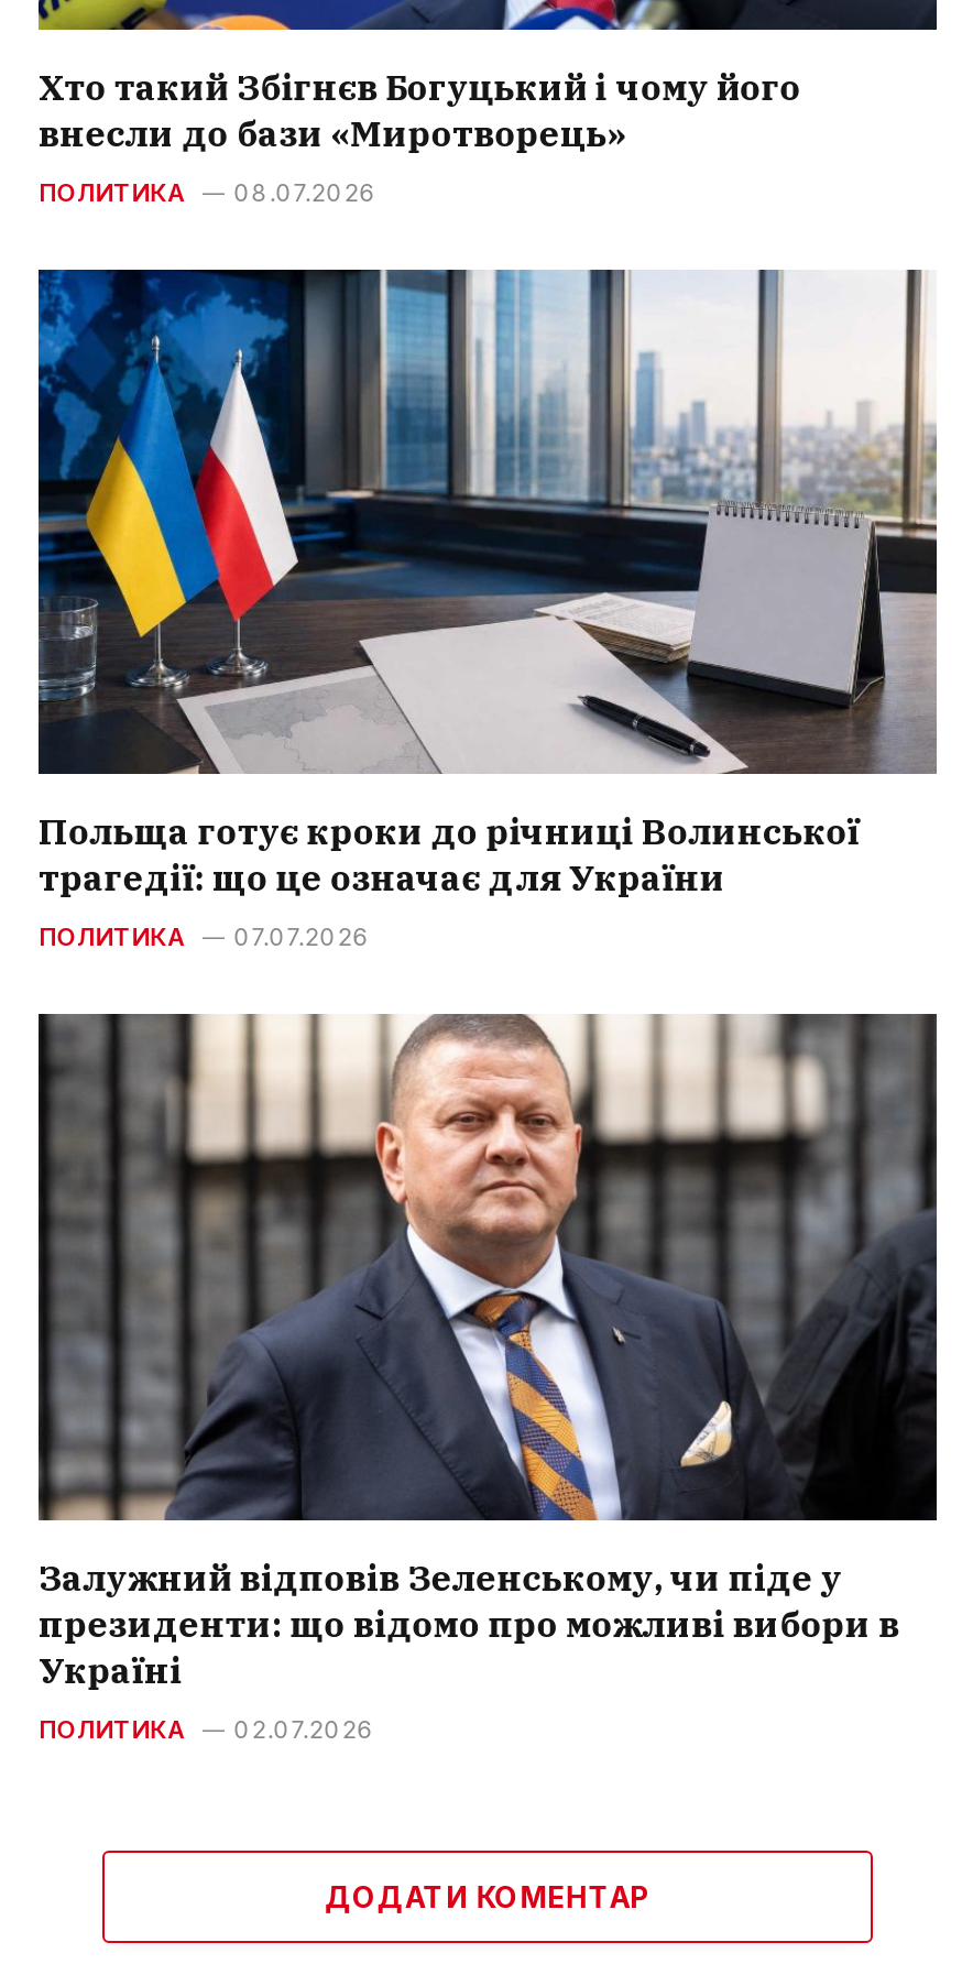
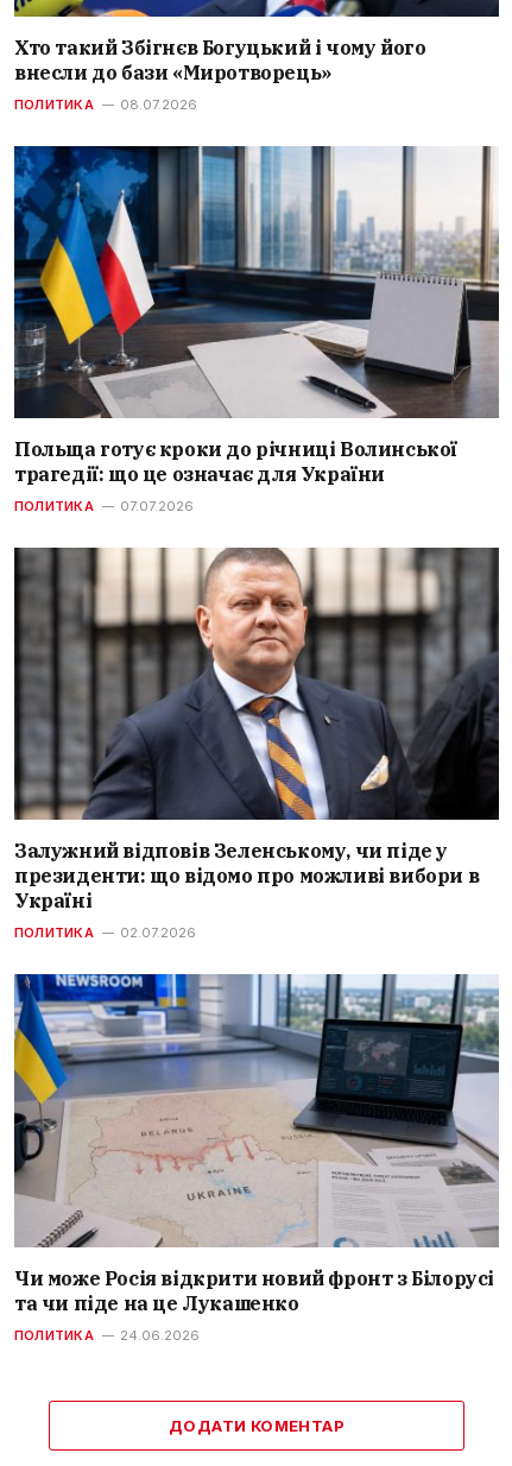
none -> [13,973,500,1344] [image] | Чи може Росія відкрити новий фронт з Білорусі | та чи піде на це Лукашенко | ПОЛИТИКА | 24.06.2026

